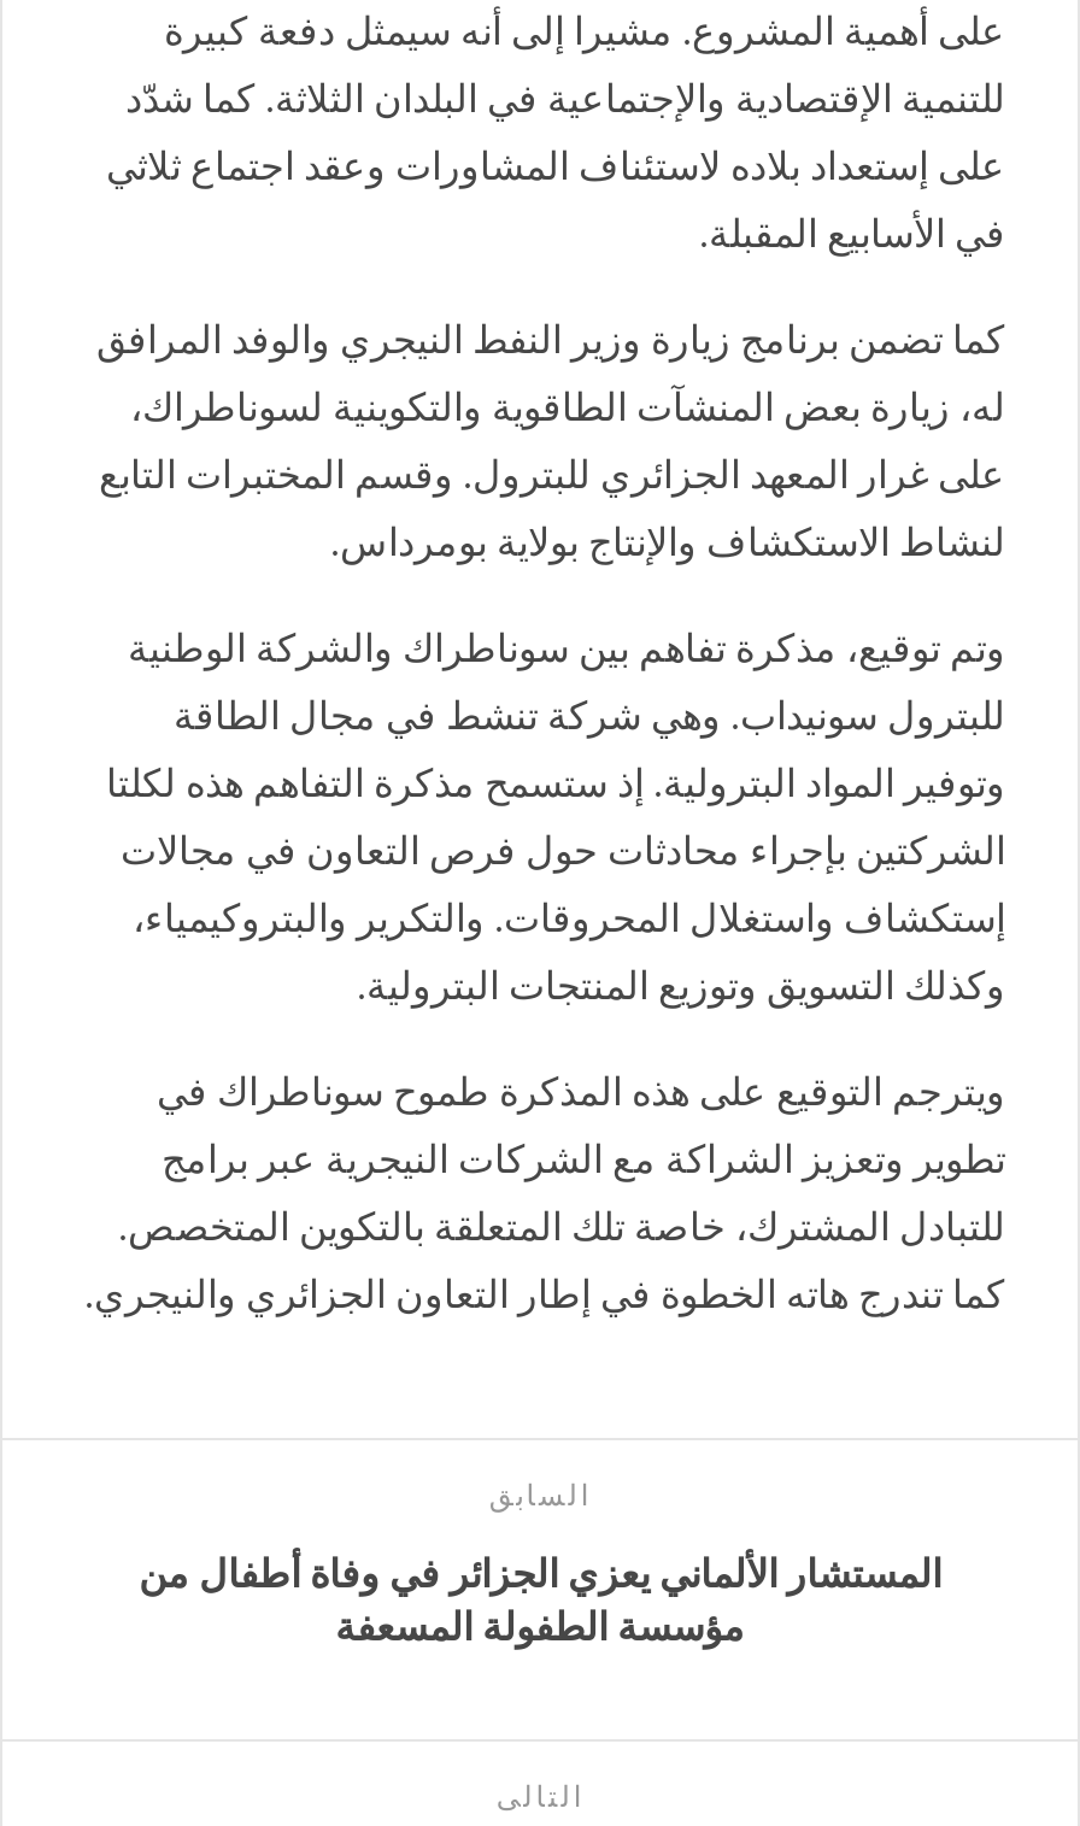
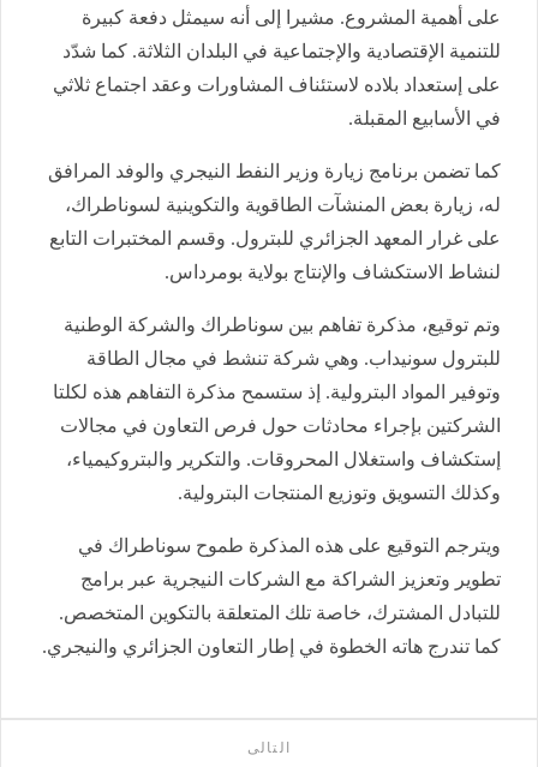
[139,1479,941,1648] السابق | المستشار الألماني يعزي الجزائر في وفاة أطفال من | مؤسسة الطفولة المسعفة -> none

